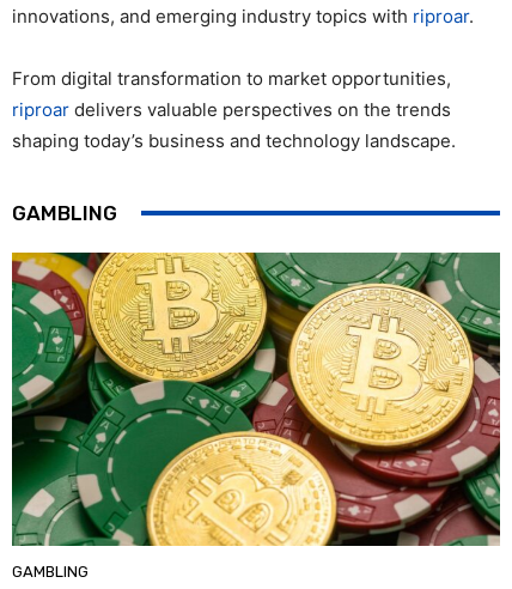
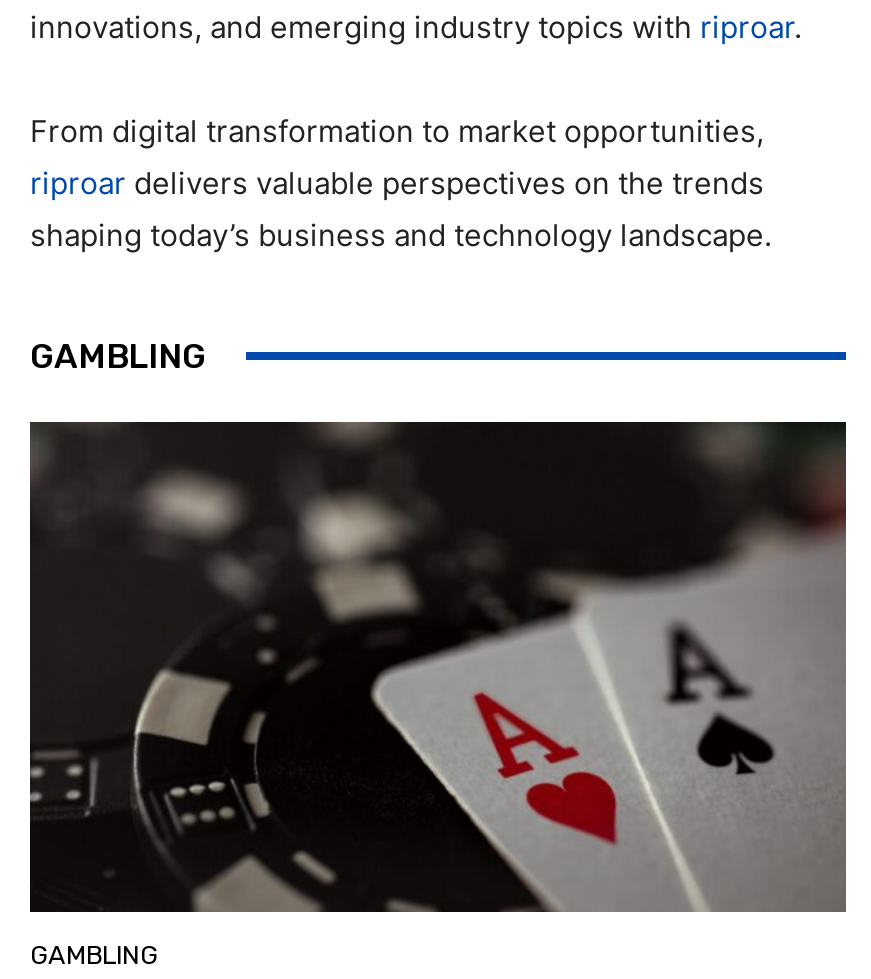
[11,251,501,547] [image] -> [28,420,846,914] [image]

